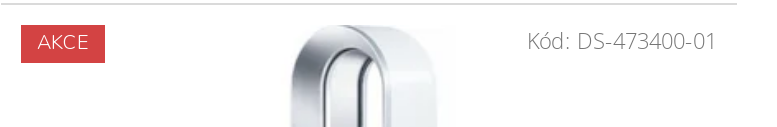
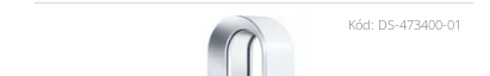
[37,28,89,56] AKCE -> none

